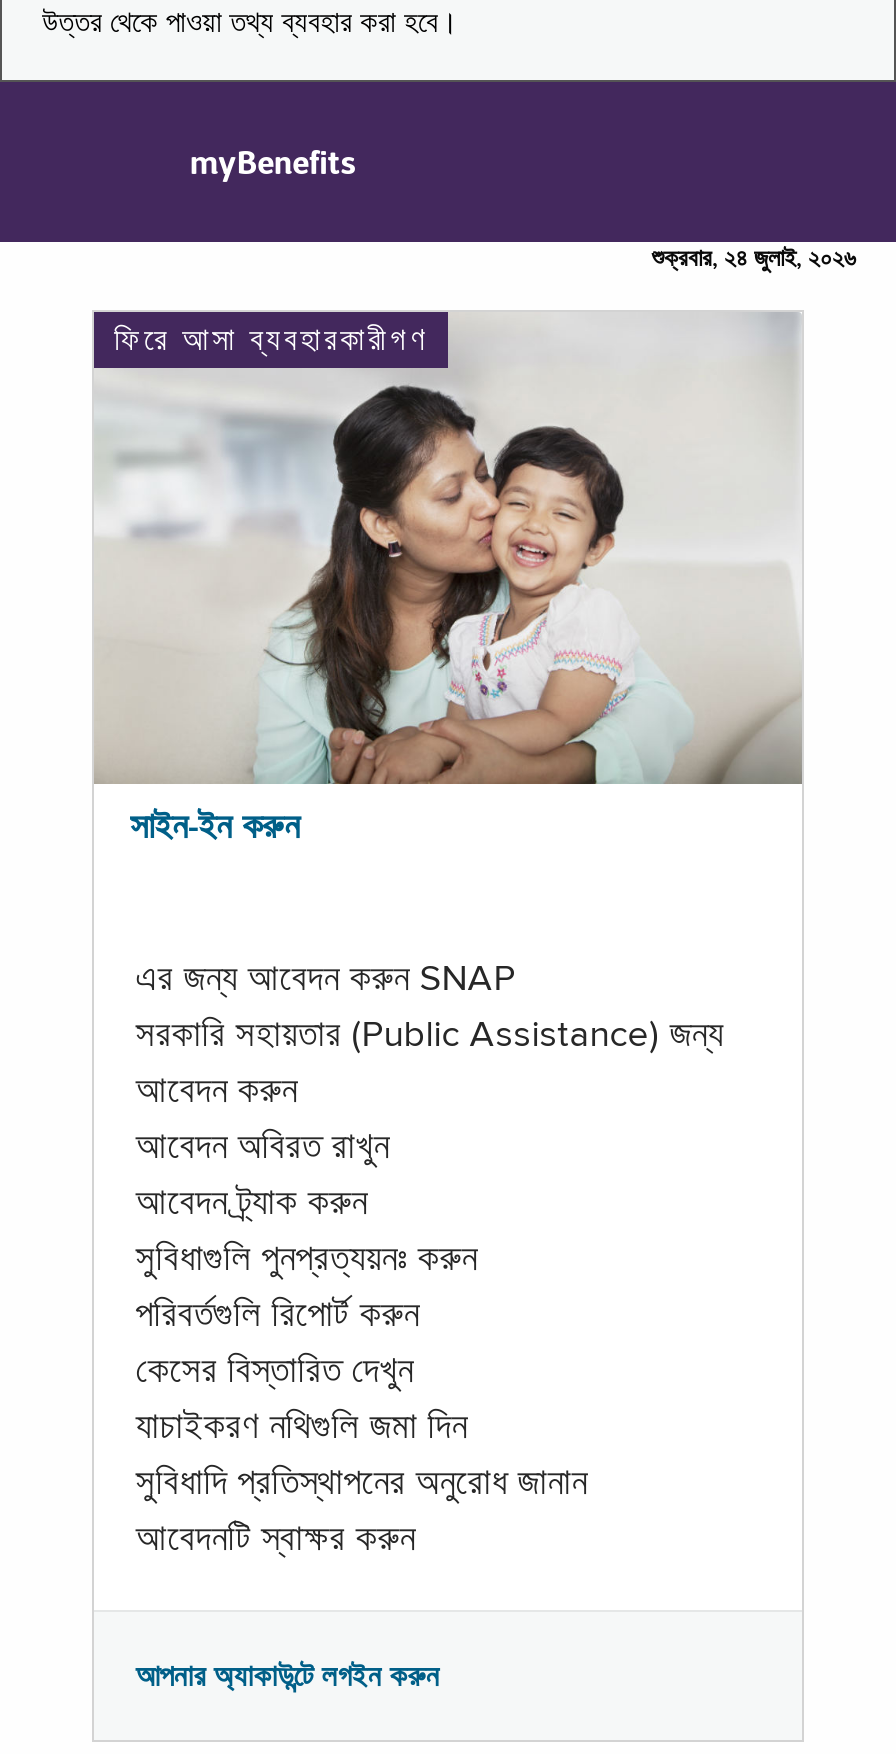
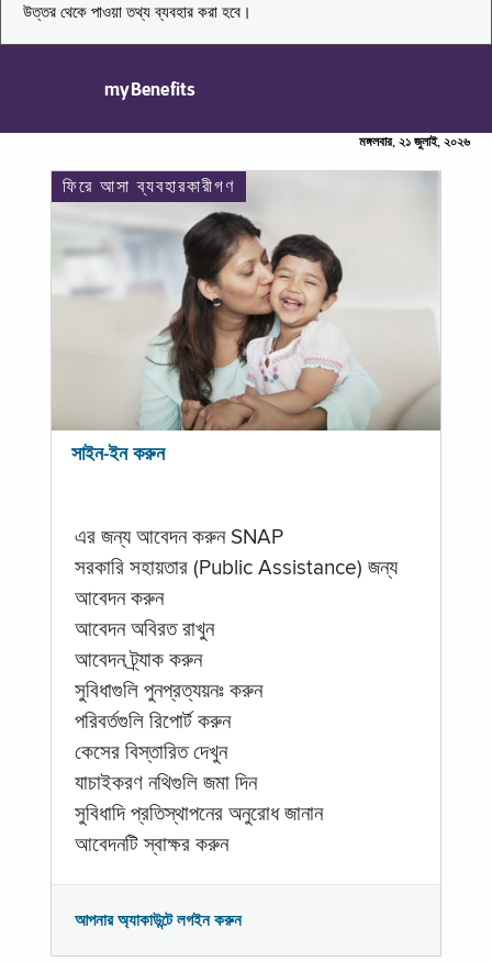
[652,248,856,272] শুক্রবার, ২৪ জুলাই, ২০২৬ -> [359,136,470,149] মঙ্গলবার, ২১ জুলাই, ২০২৬

